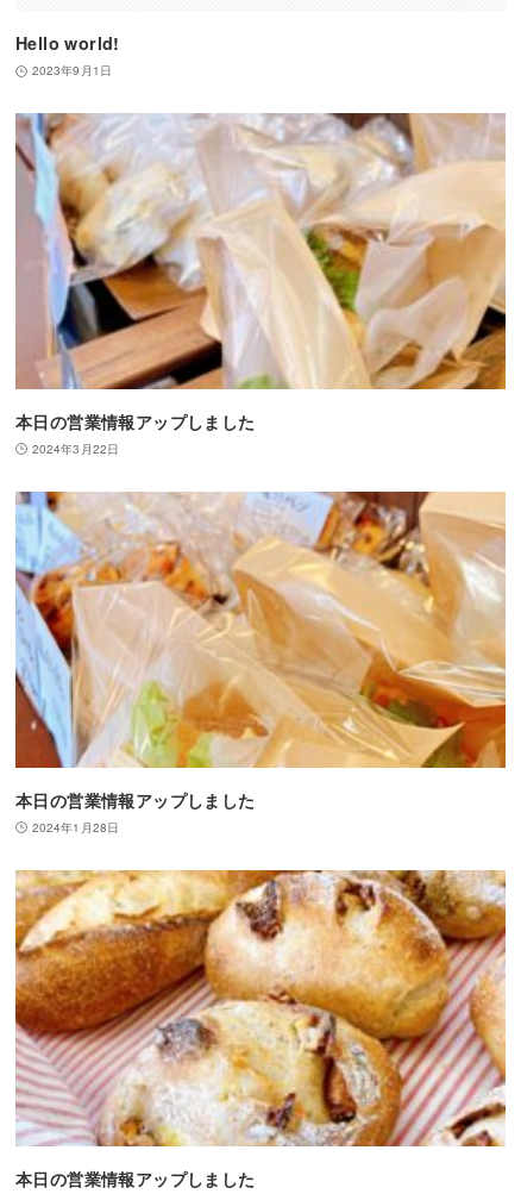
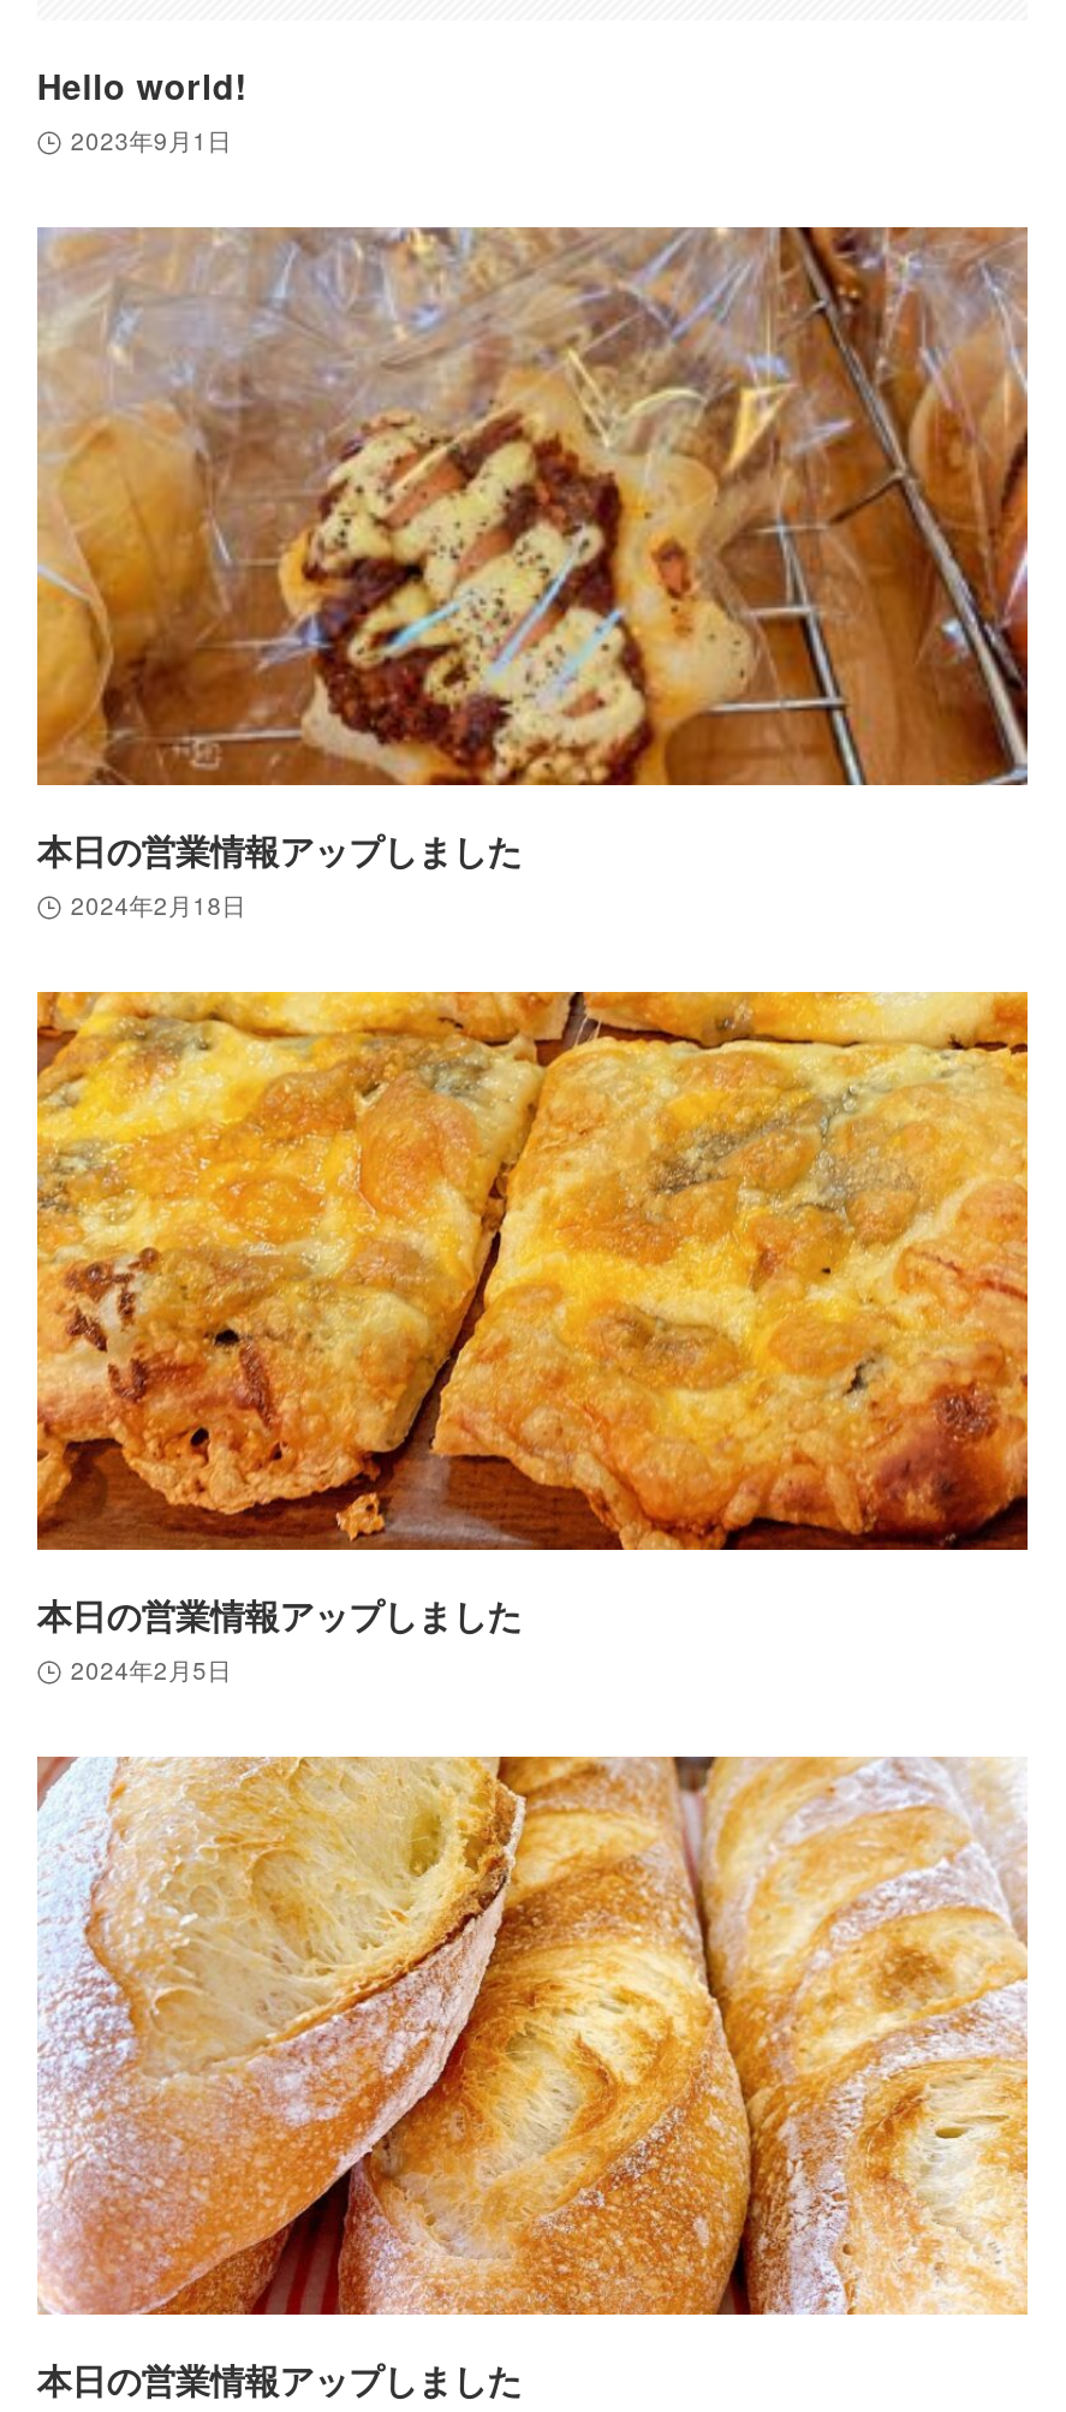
[15,112,507,390] [image] -> [35,226,1030,789] [image]
[32,440,119,457] 2024年3月22日 -> [71,890,246,923] 2024年2月18日
[14,490,507,769] [image] -> [35,988,1030,1553] [image]
[32,819,119,835] 2024年1月28日 -> [71,1654,231,1688] 2024年2月5日
[14,869,507,1148] [image] -> [37,1755,1028,2318] [image]

